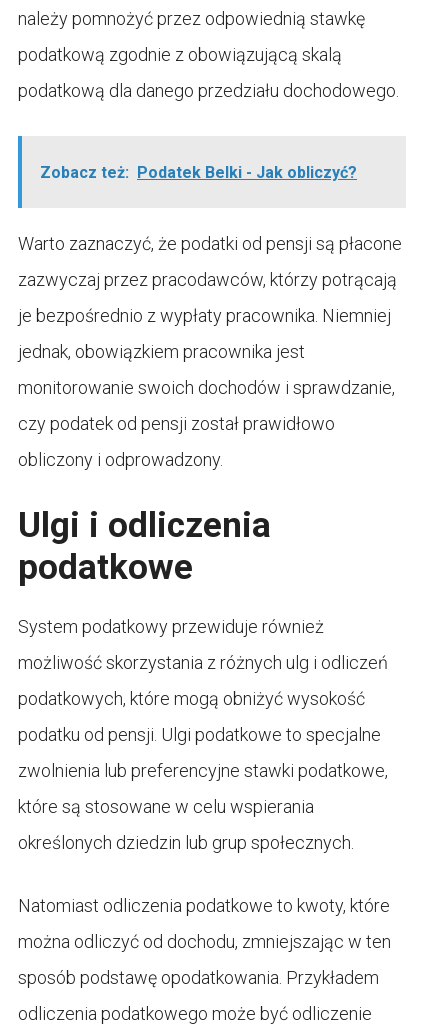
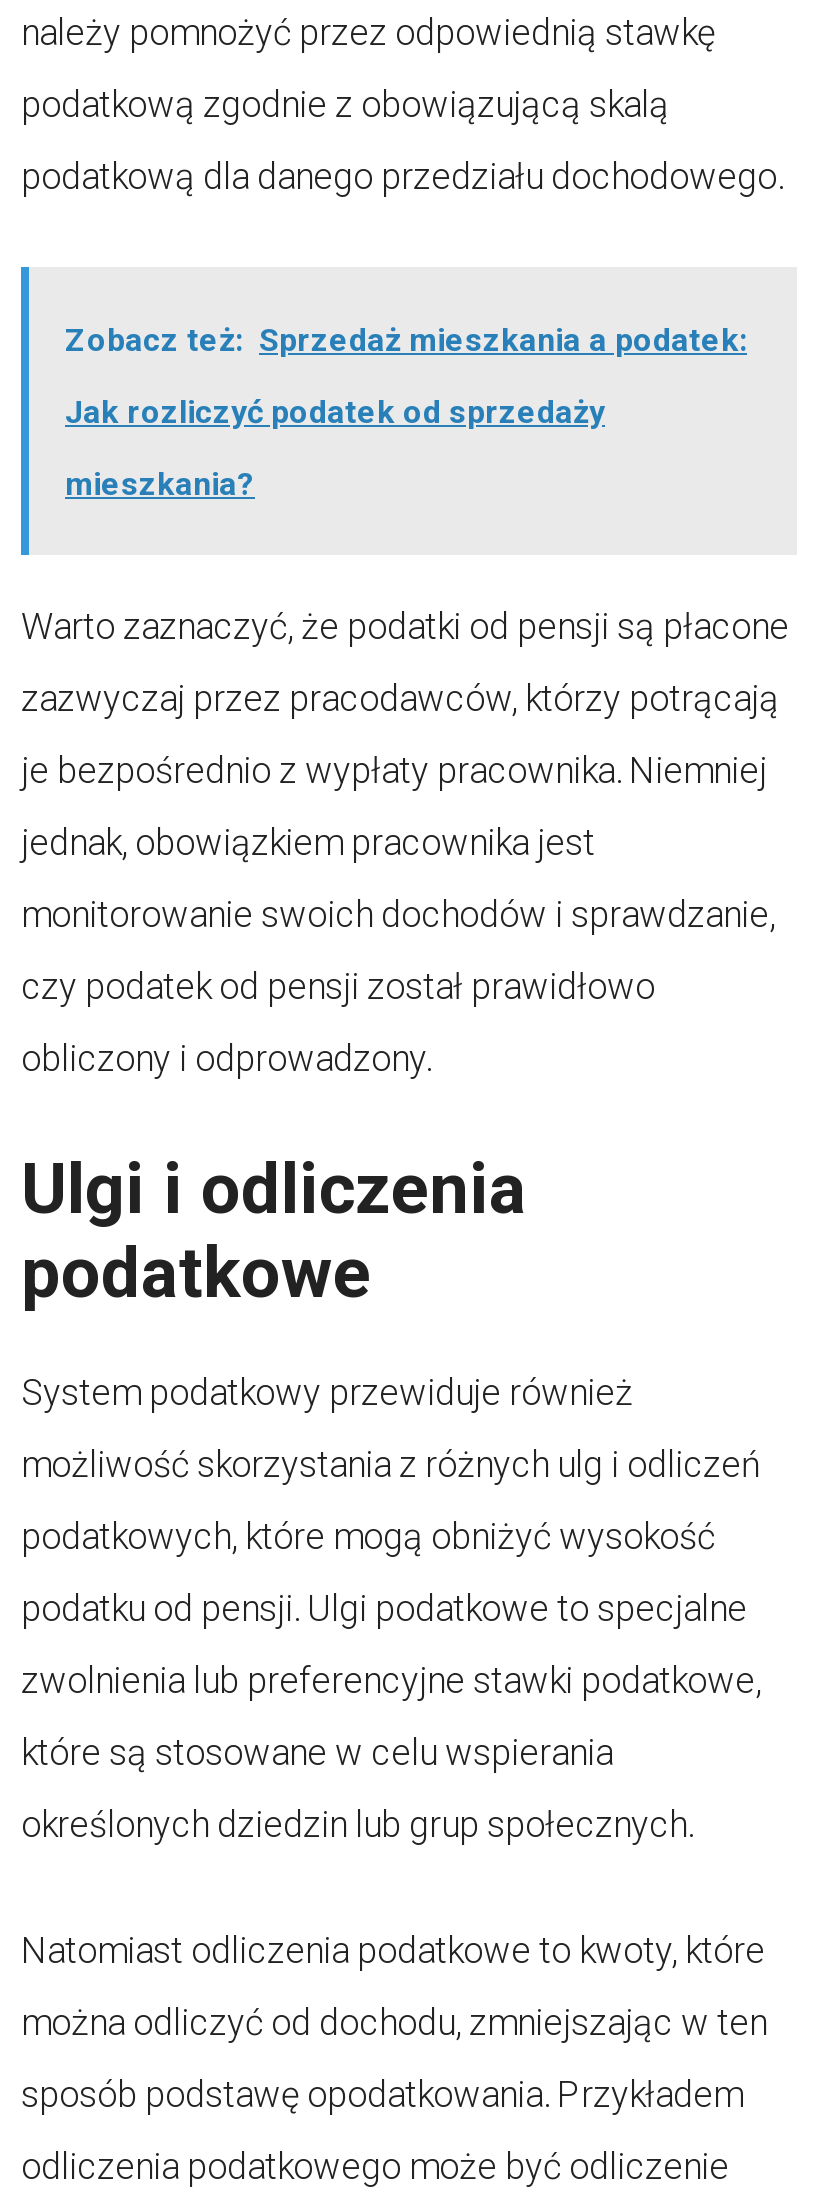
[40,163,357,182] Zobacz też: Podatek Belki - Jak obliczyć? -> [65,320,747,502] Zobacz też: Sprzedaż mieszkania a podatek: | Jak rozliczyć podatek od sprzedaży | mieszkania?

